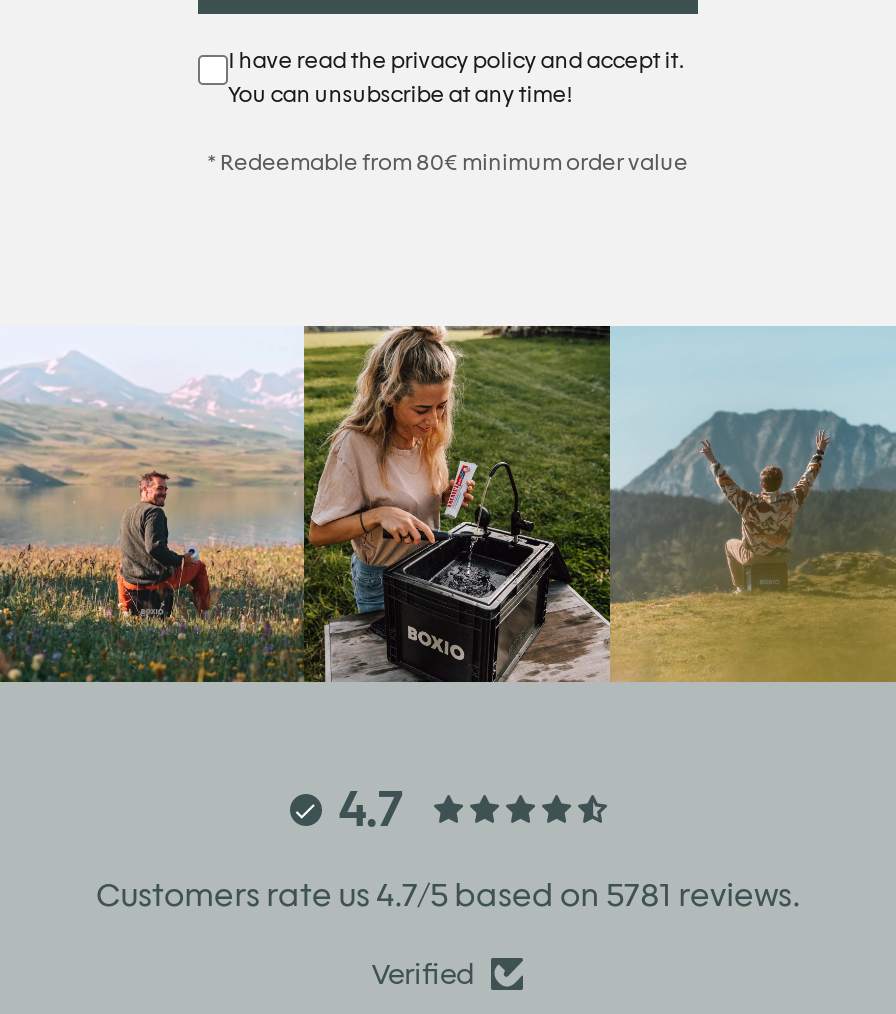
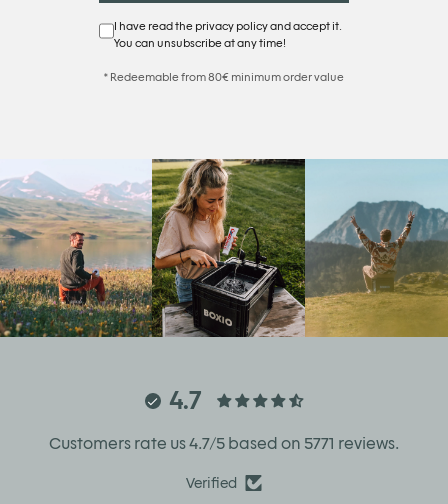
[96,875,800,913] Customers rate us 4.7/5 based on 5781 reviews. -> [49,434,399,453] Customers rate us 4.7/5 based on 5771 reviews.

